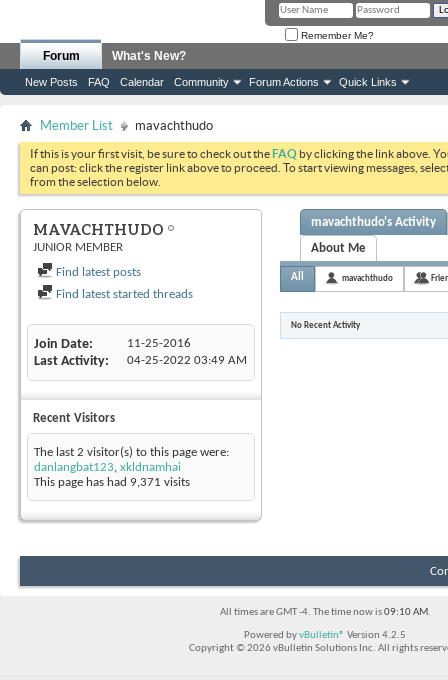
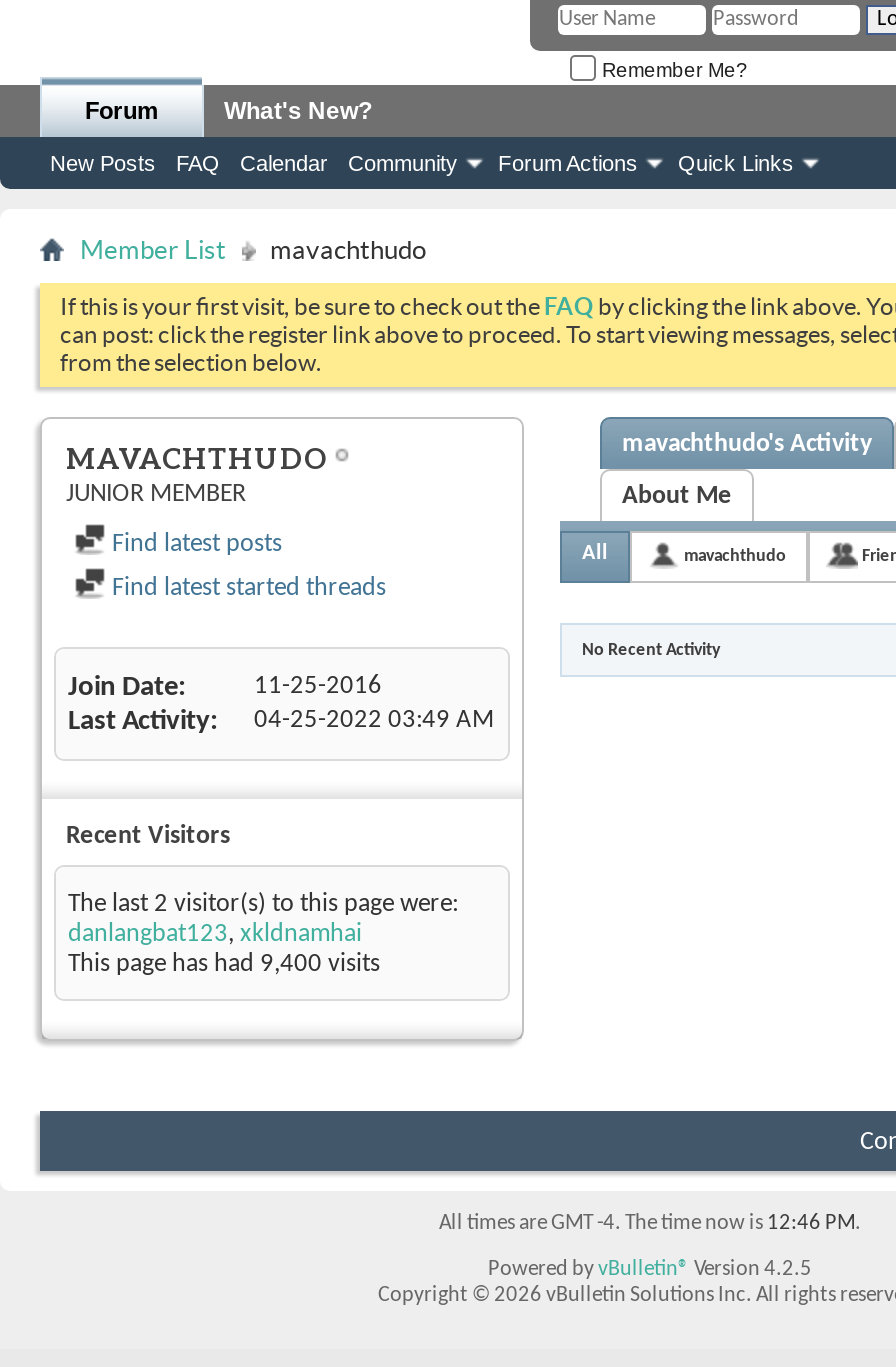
[34,476,190,489] This page has had 9,371 visits -> [68,952,380,978] This page has had 9,400 visits
[219,607,430,618] All times are GMT -4. The time now is 09:10 AM. -> [439,1214,861,1236] All times are GMT -4. The time now is 12:46 PM.

